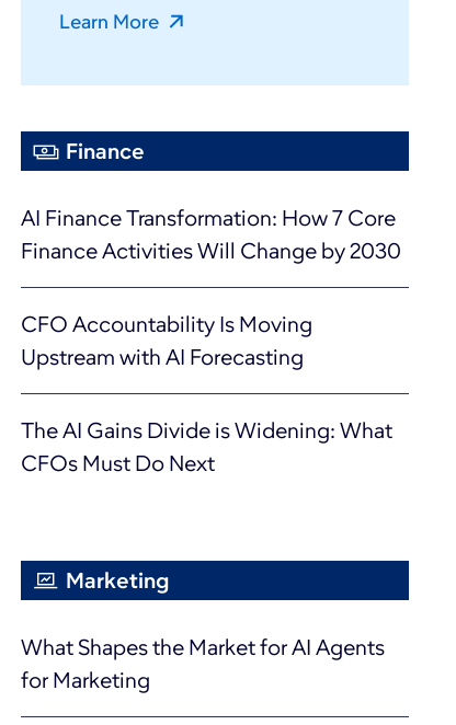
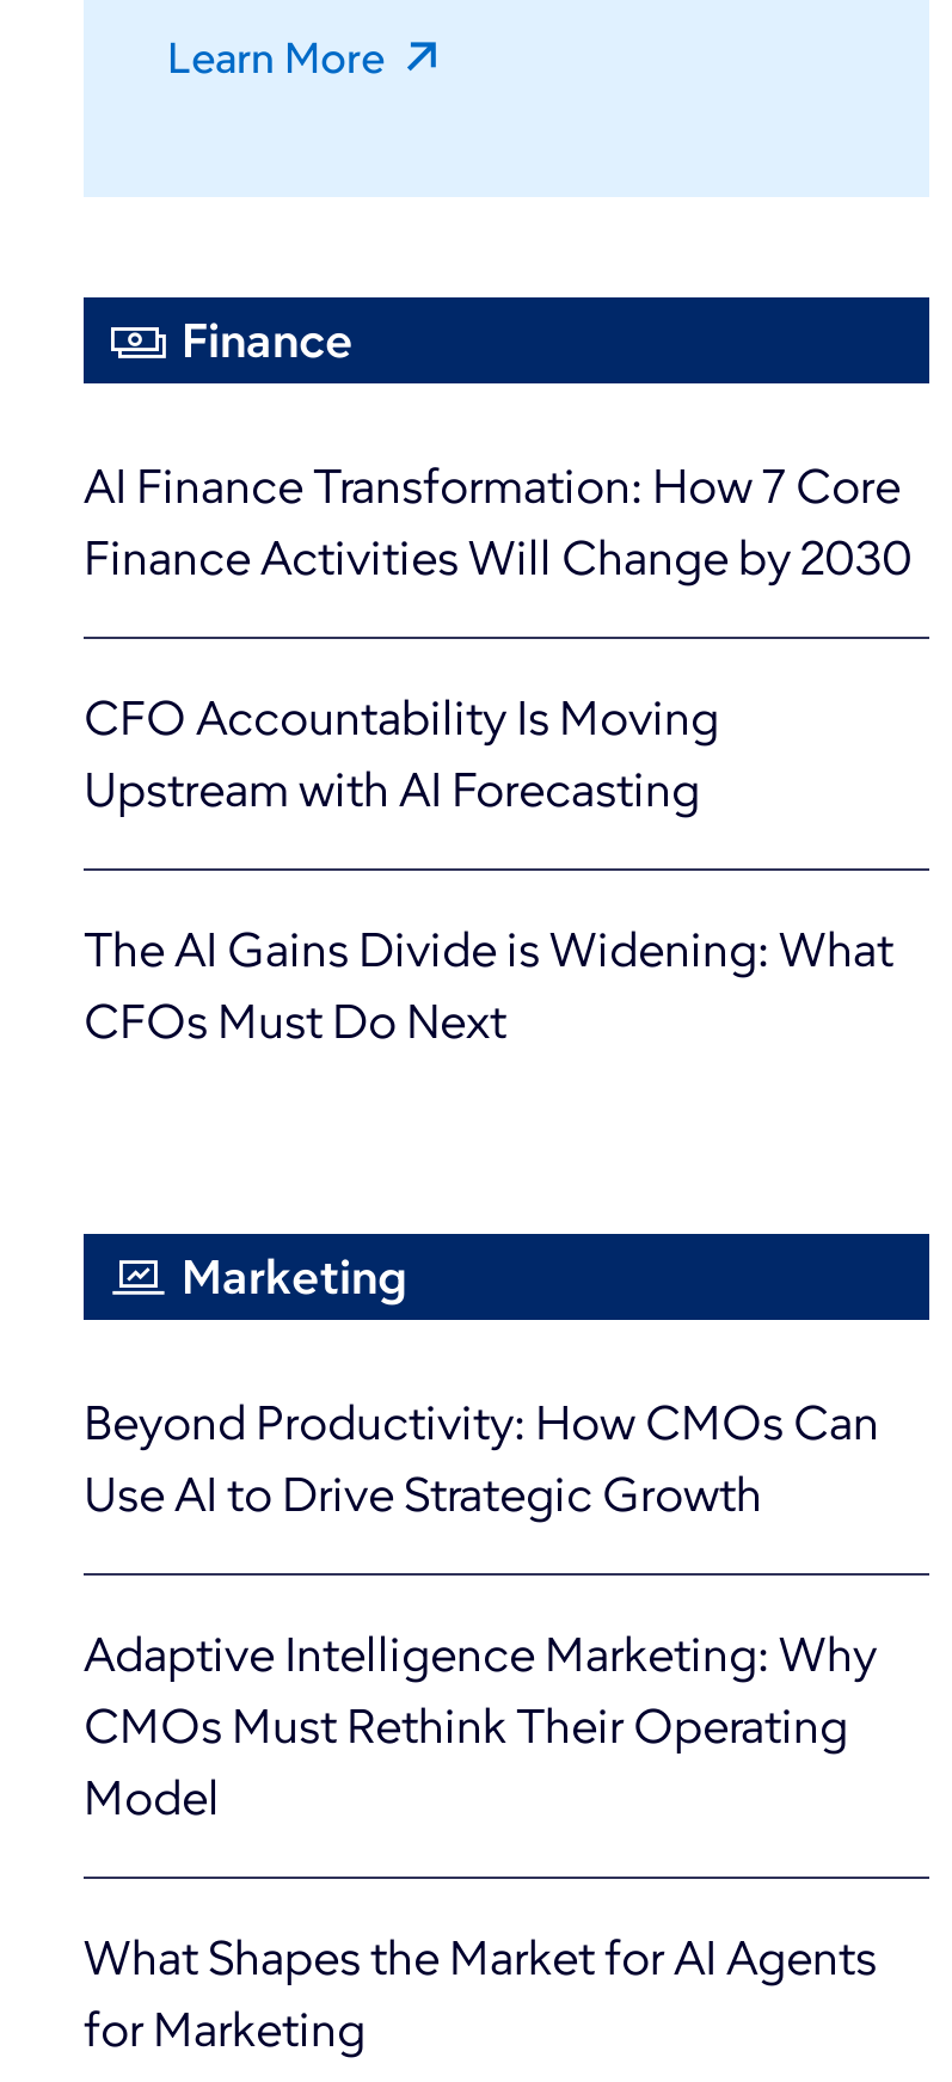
none -> [84,1395,879,1827] Beyond Productivity: How CMOs Can | Use AI to Drive Strategic Growth | Adaptive Intelligence Marketing: Why | CMOs Must Rethink Their Operating | Model

